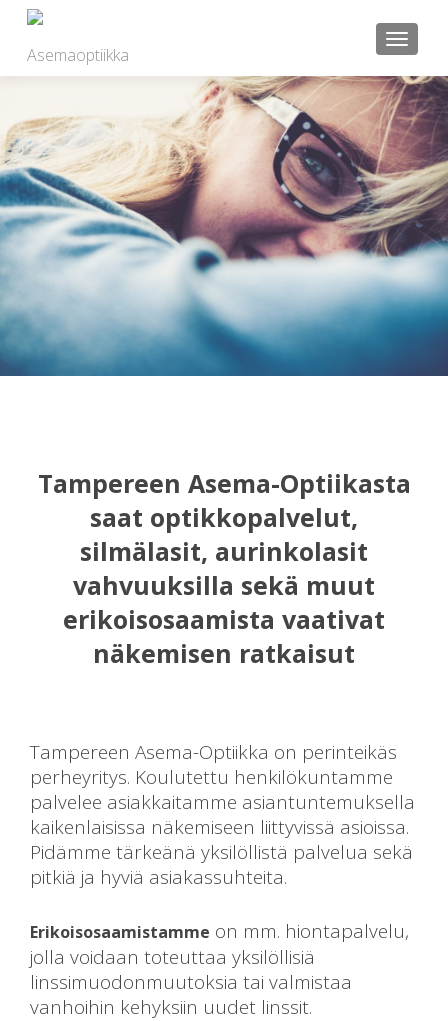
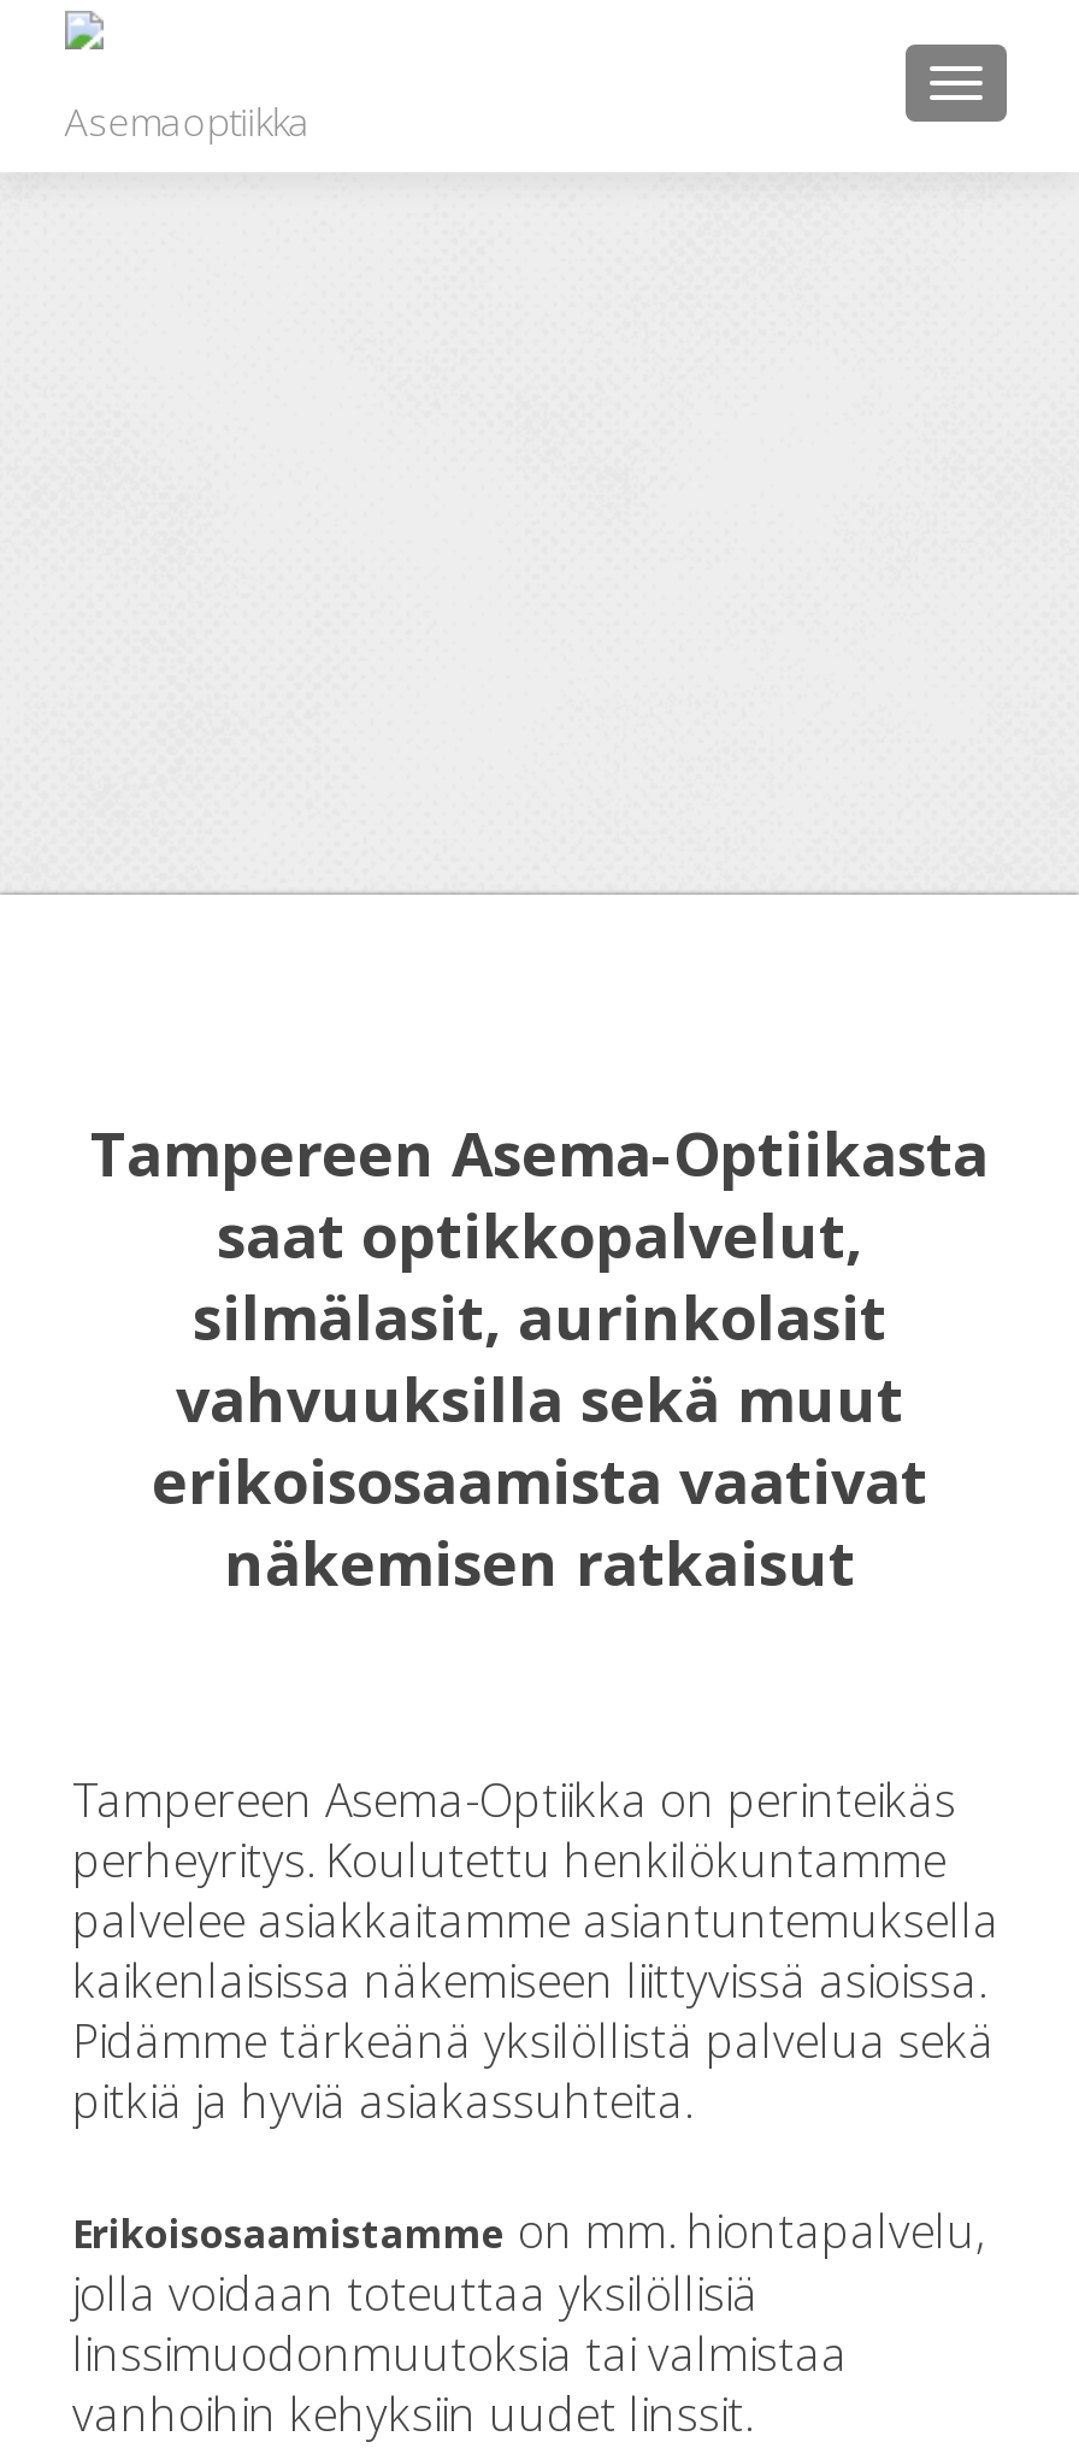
[3,75,445,377] [image] -> none

